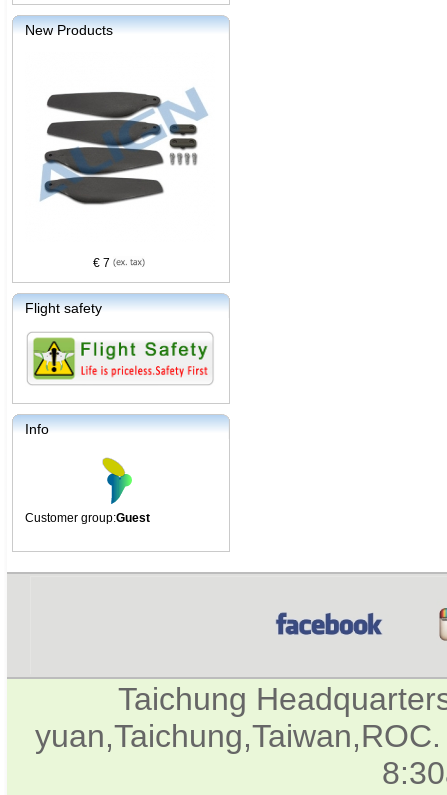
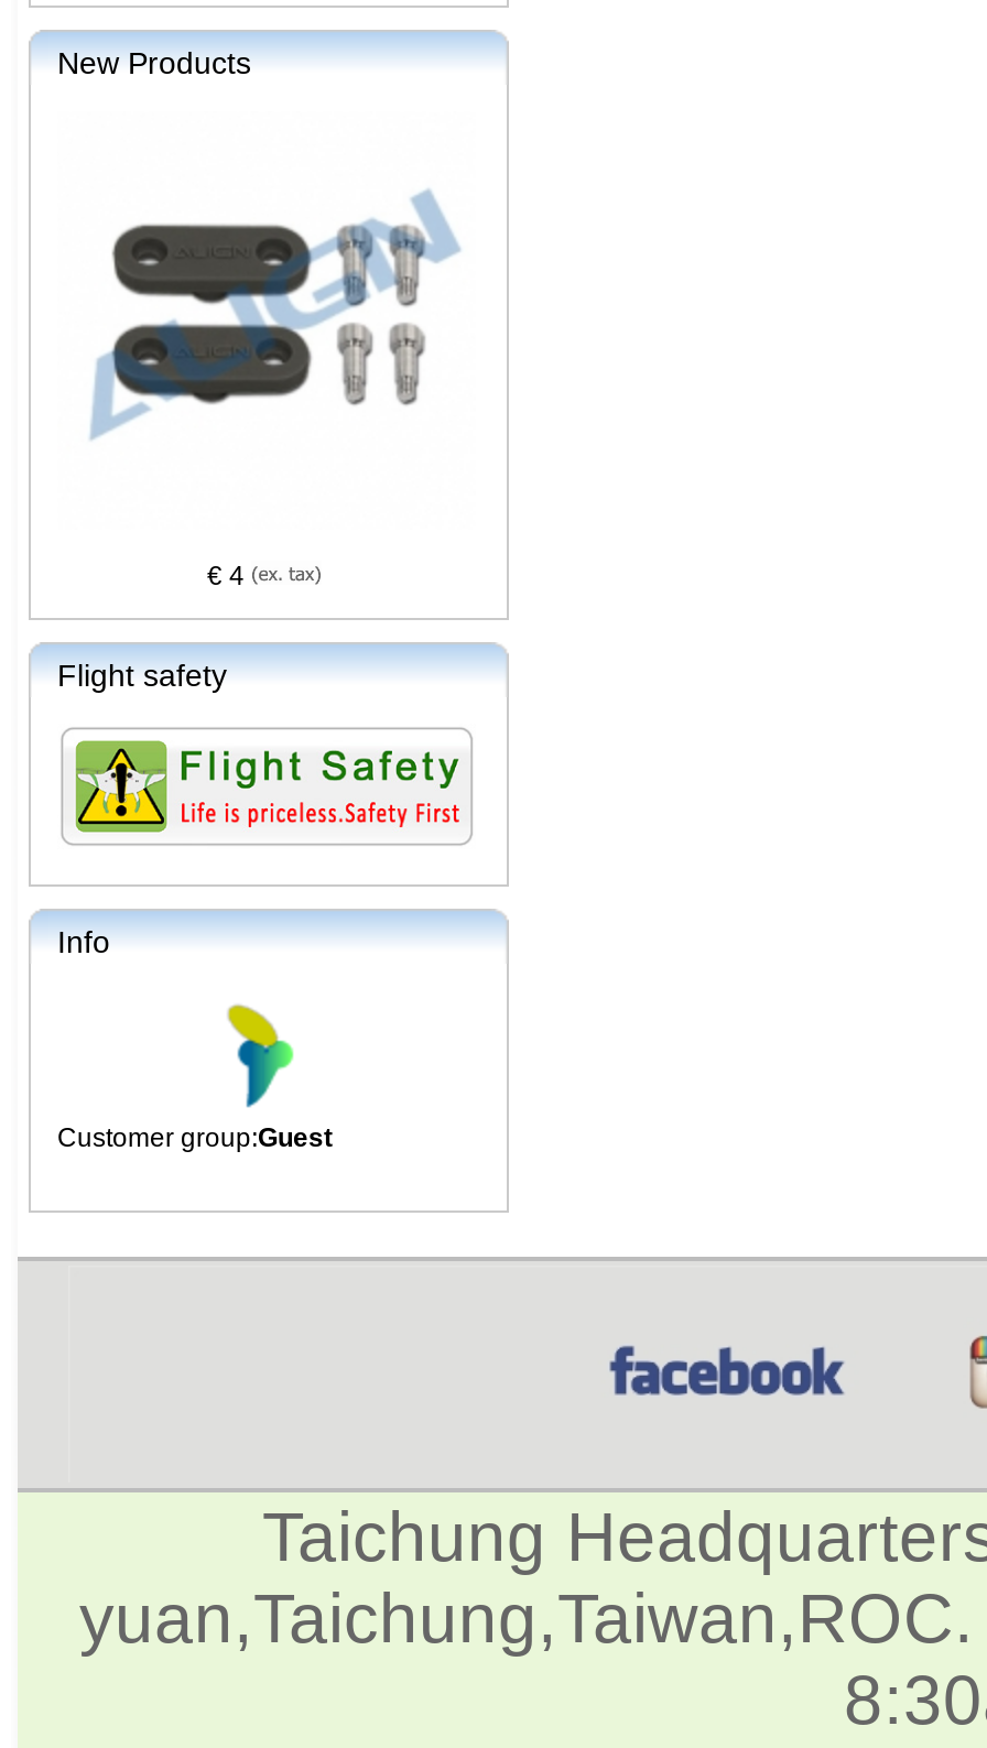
[43,91,198,205] [image] -> [99,199,436,446] [image]
[93,256,113,270] € 7 -> [207,561,251,592] € 4

